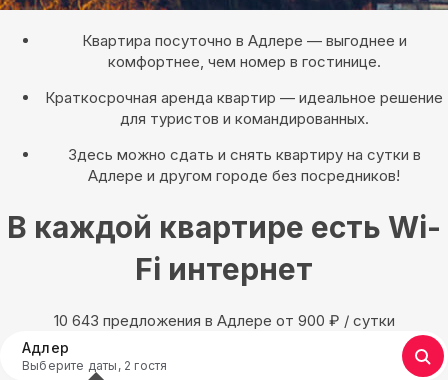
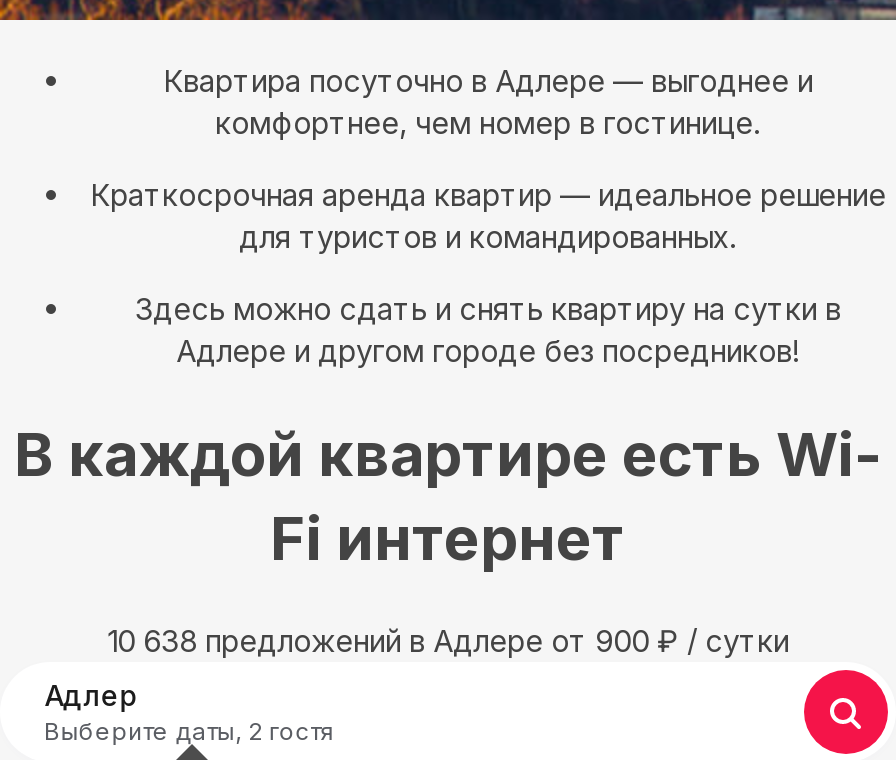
[53,311,394,330] 10 643 предложения в Адлере oт 900 ₽ / сутки -> [107,622,789,660] 10 638 предложений в Адлере oт 900 ₽ / сутки

